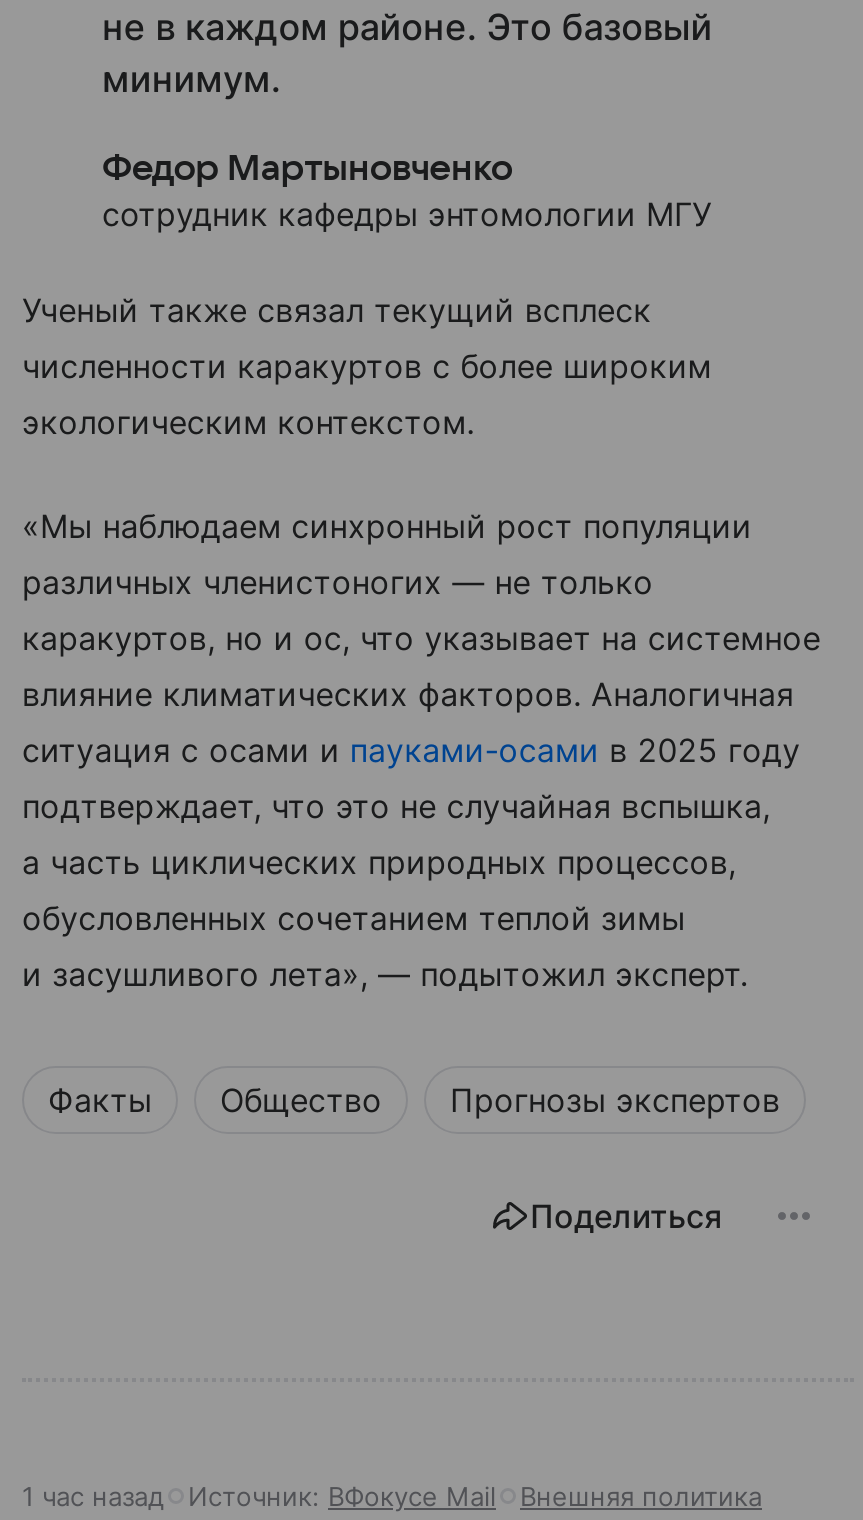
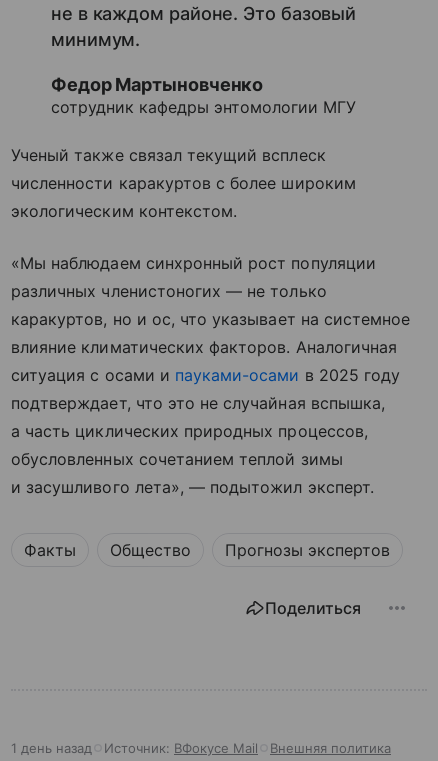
[22,1479,762,1511] 1 час назад Источник: ВФокусе Mail Внешняя политика -> [11,740,391,756] 1 день назад Источник: ВФокусе Mail Внешняя политика

